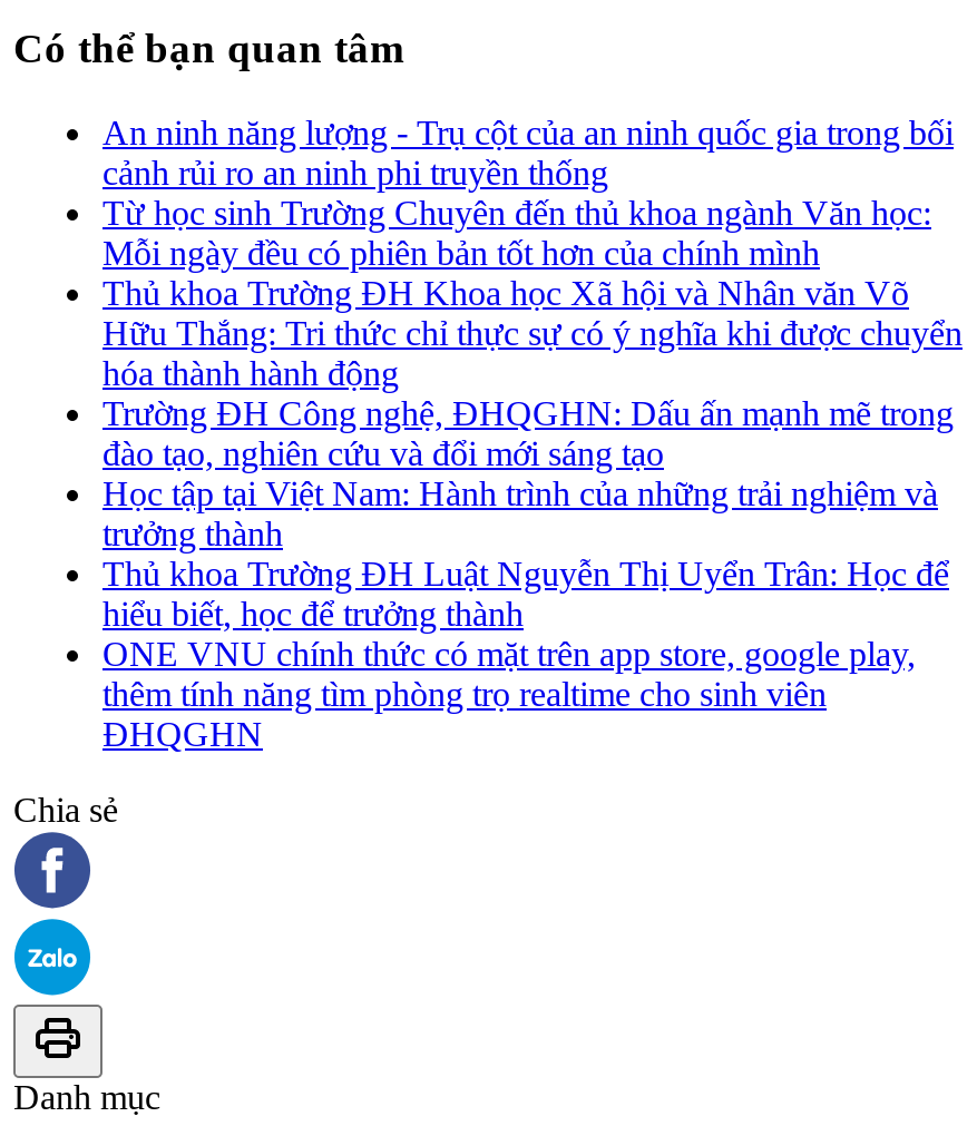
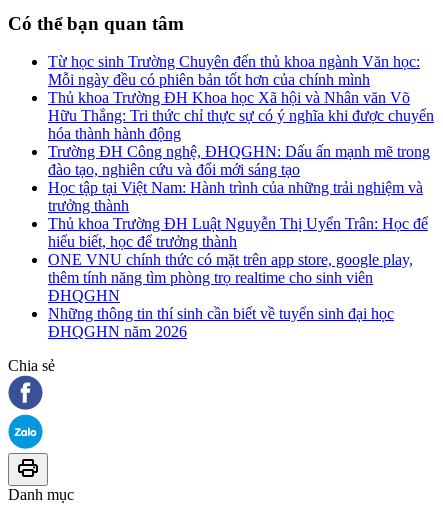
[102,114,954,192] An ninh năng lượng - Trụ cột của an ninh quốc gia trong bối | cảnh rủi ro an ninh phi truyền thống -> none
moved [102,194,963,753] -> [48,53,434,304]: Từ học sinh Trường Chuyên đến thủ khoa ngành Văn học: | Mỗi ngày đều có phiên bản tốt hơn của chính mình | Thủ khoa Trường ĐH Khoa học Xã hội và Nhân văn Võ | ... | thêm tính năng tìm phòng trọ realtime cho sinh viên | ĐHQGHN
none -> [48,305,394,340] Những thông tin thí sinh cần biết về tuyển sinh đại học | ĐHQGHN năm 2026

